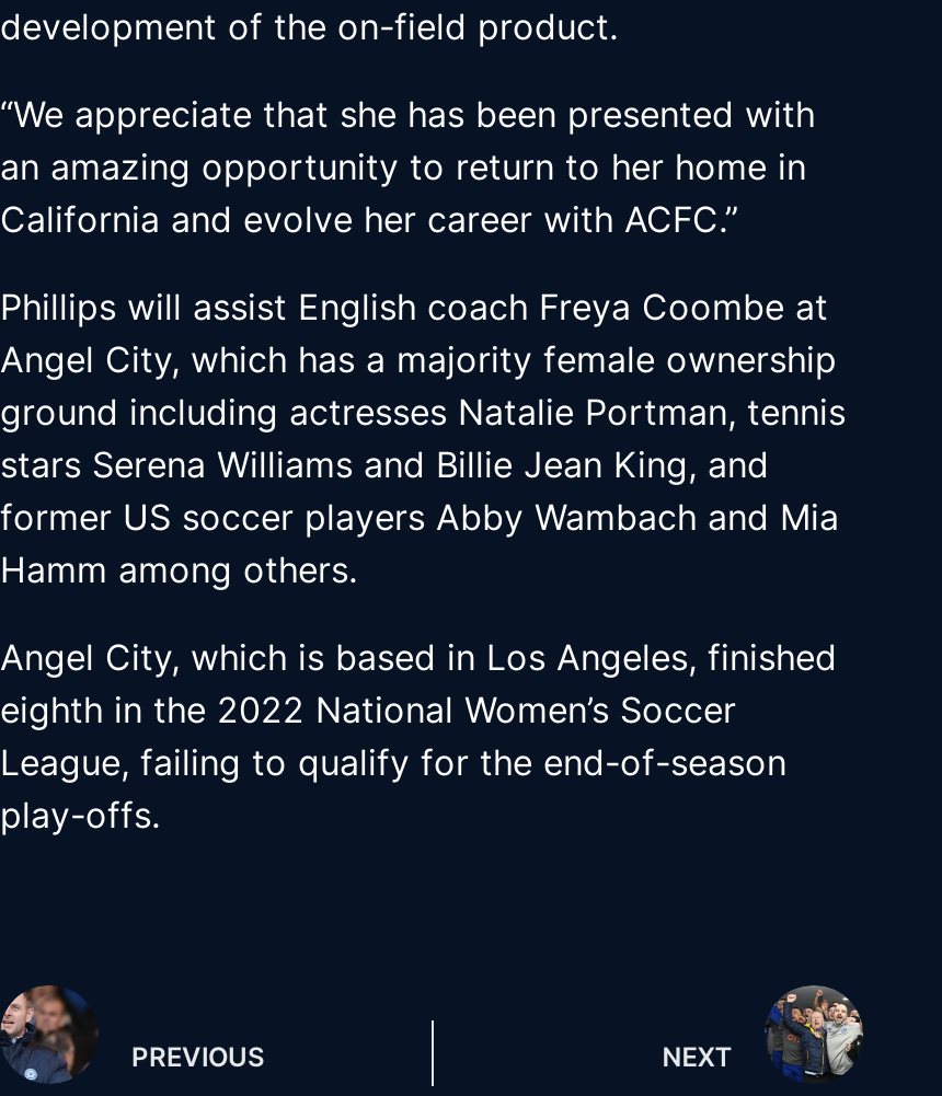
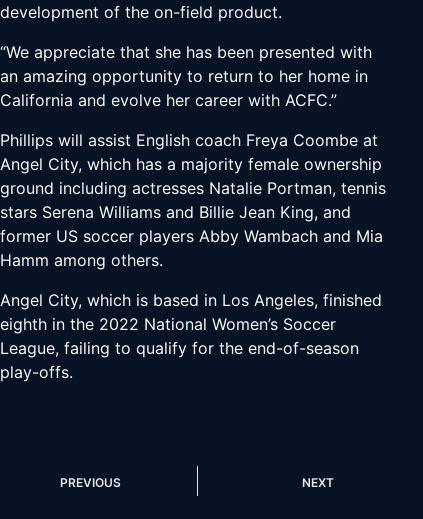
[7,983,99,1084] [image] -> none
[765,983,865,1082] [image] -> none

